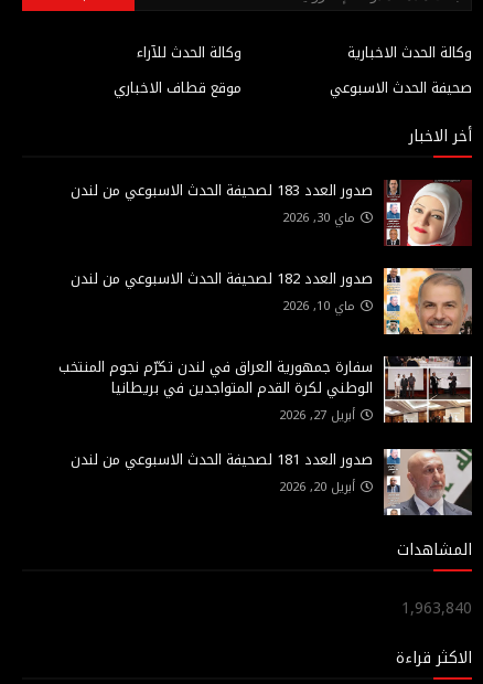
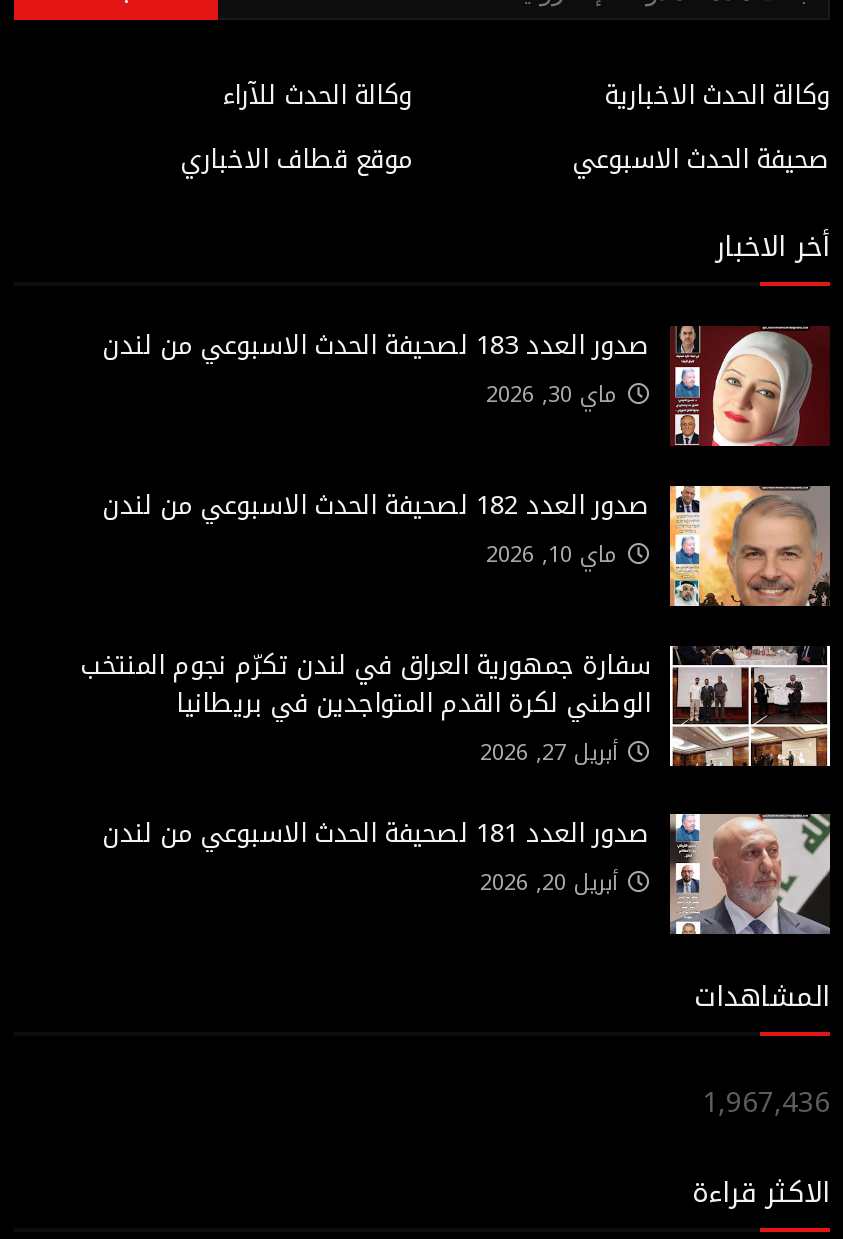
[401,594,472,623] 1,963,840 -> [702,1076,830,1130] 1,967,436

